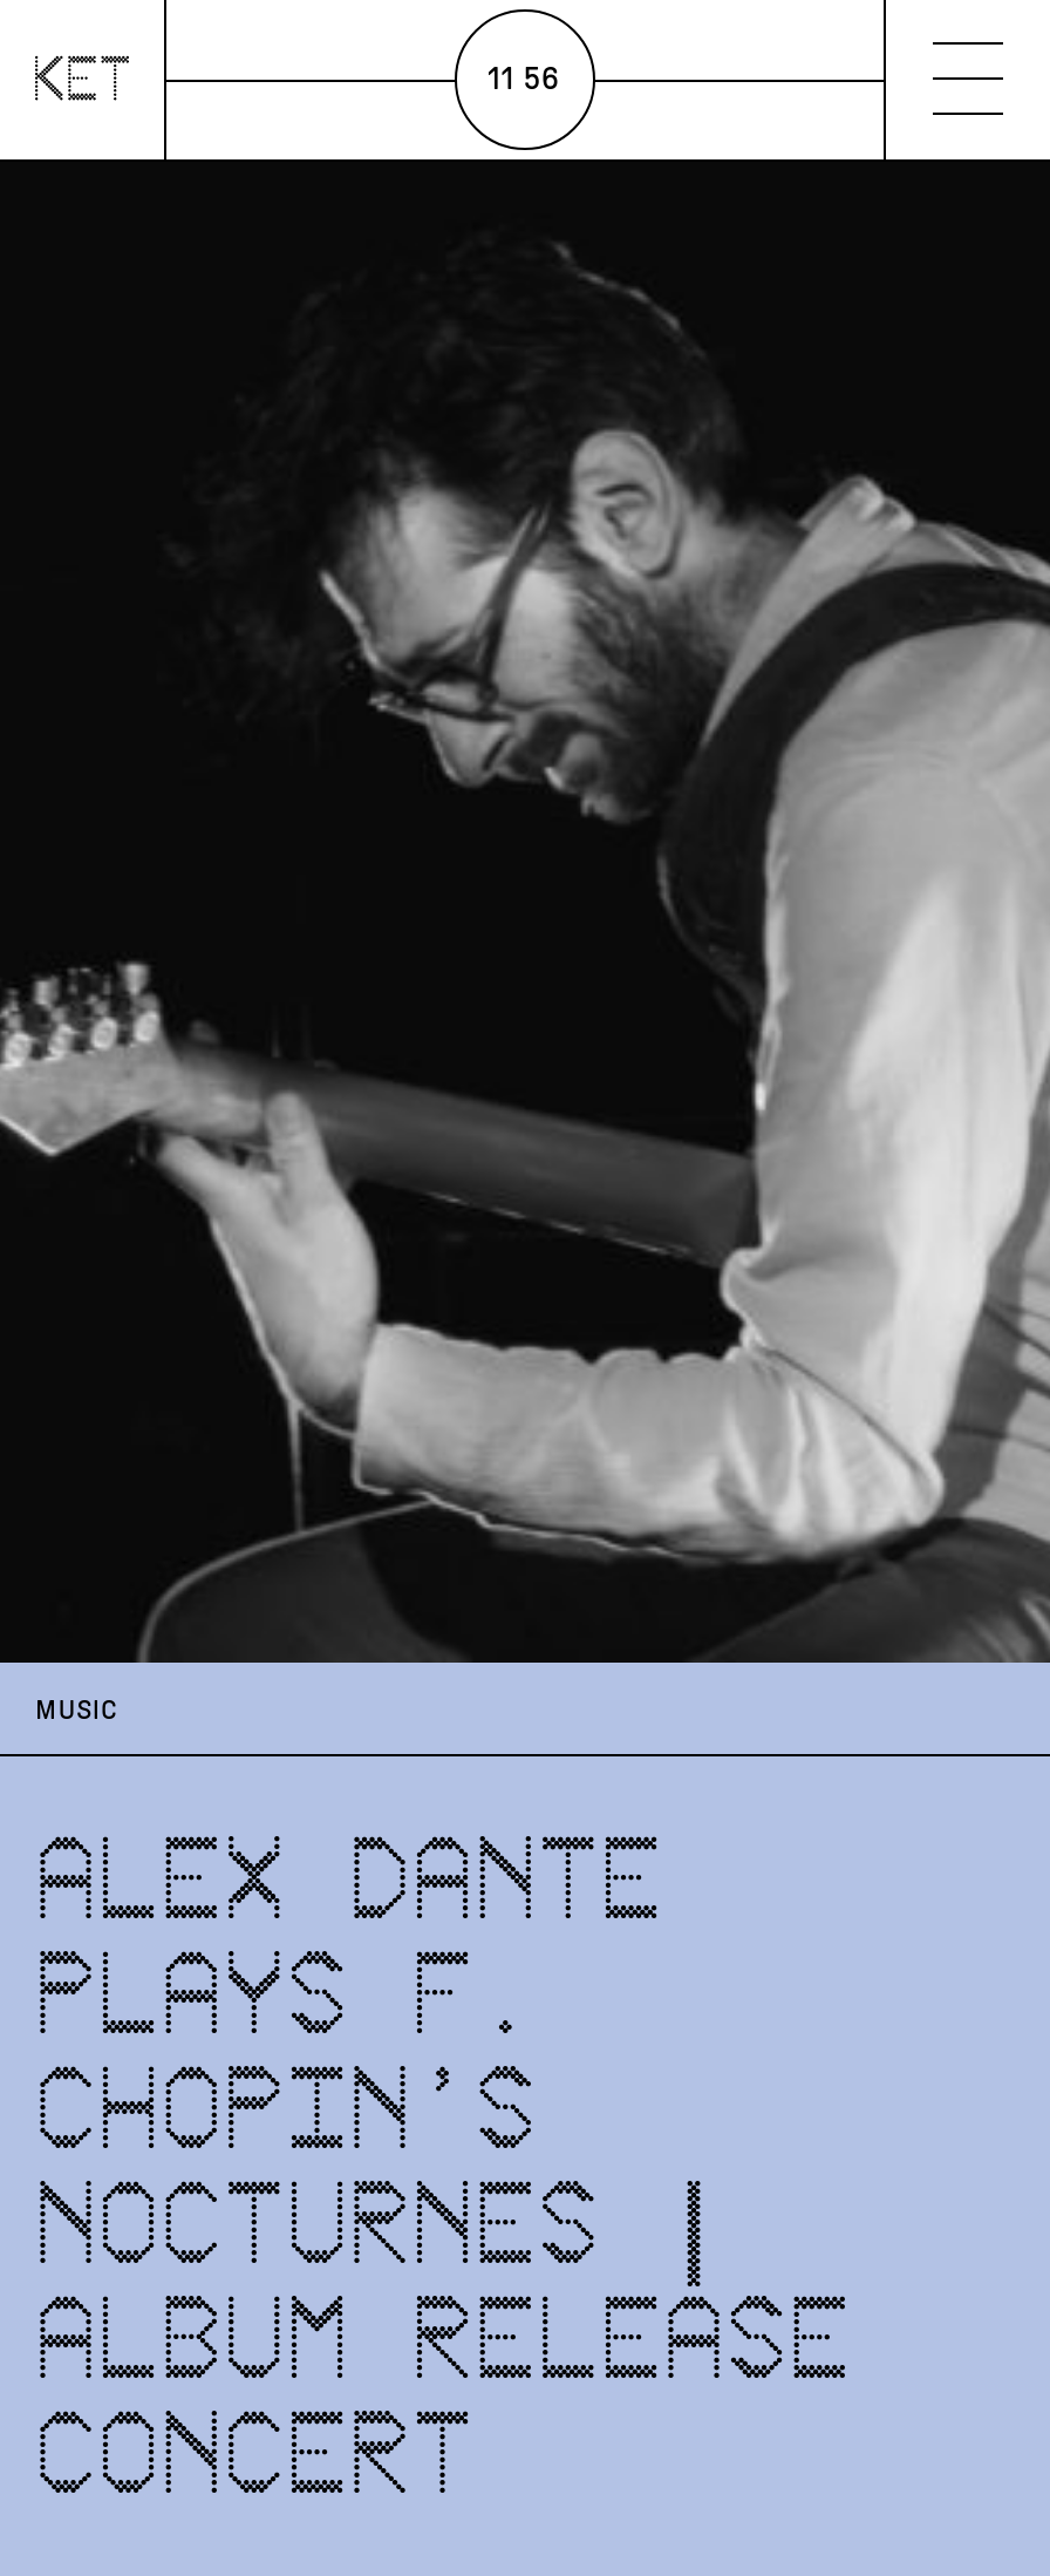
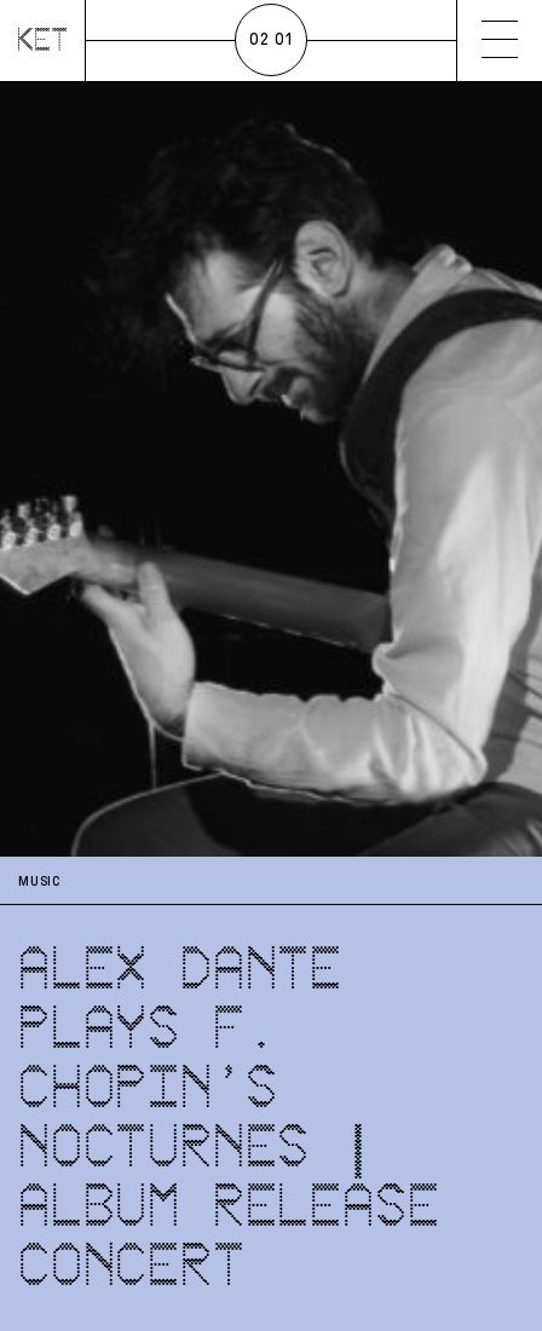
[487,61,562,96] 11 56 -> [250,30,292,48] 02: 01

